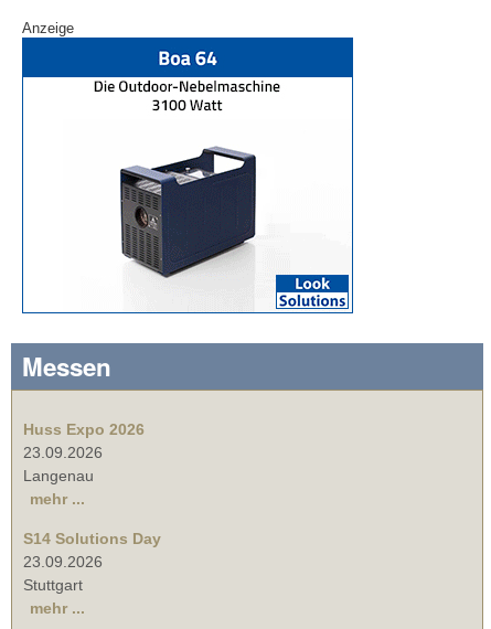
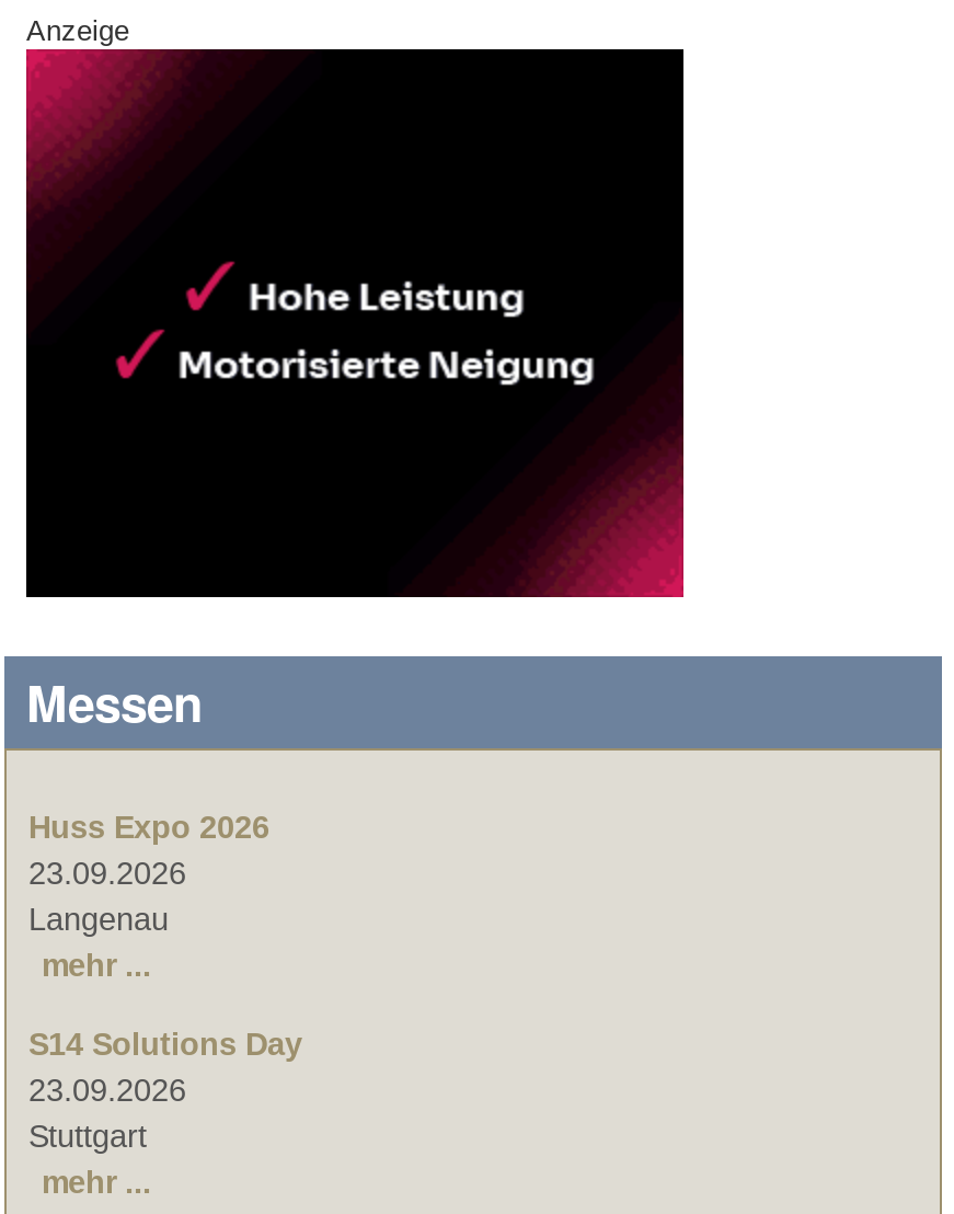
[21,36,354,314] [image] -> [24,47,686,599] [image]

